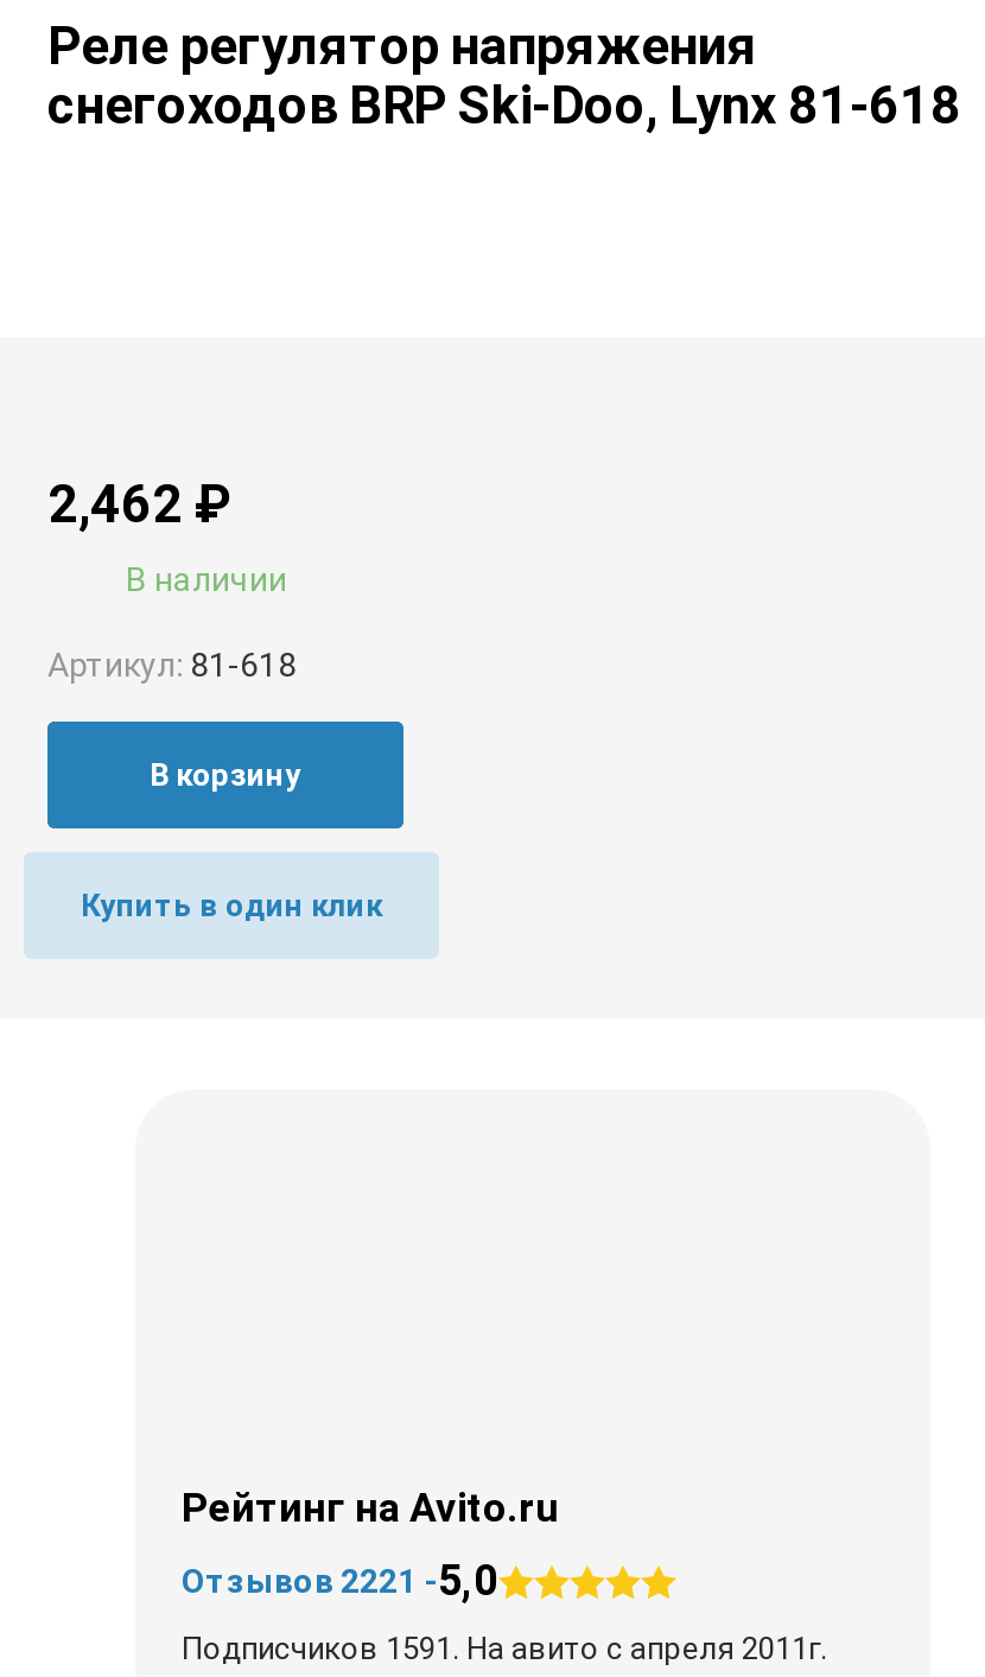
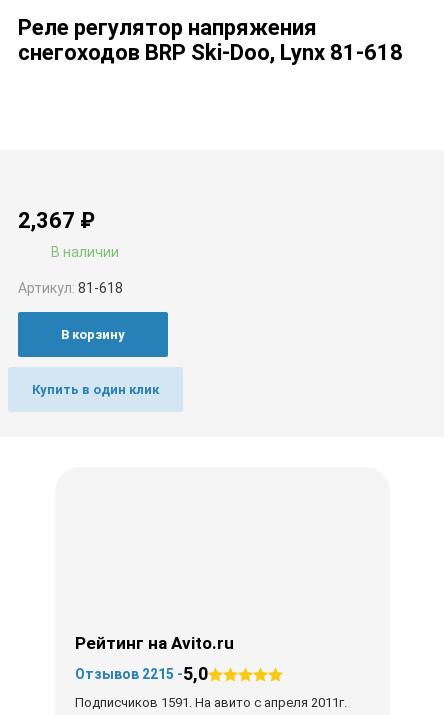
[47,475,230,534] 2,462 ₽ -> [18,208,95,233] 2,367 ₽
[182,1555,497,1605] Отзывов 2221 -5,0 -> [74,663,207,684] Отзывов 2215 -5,0

